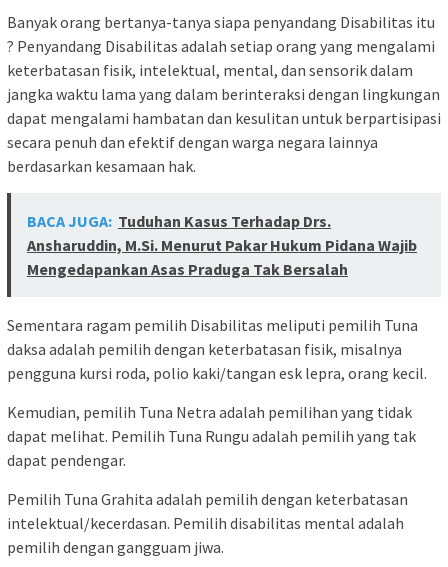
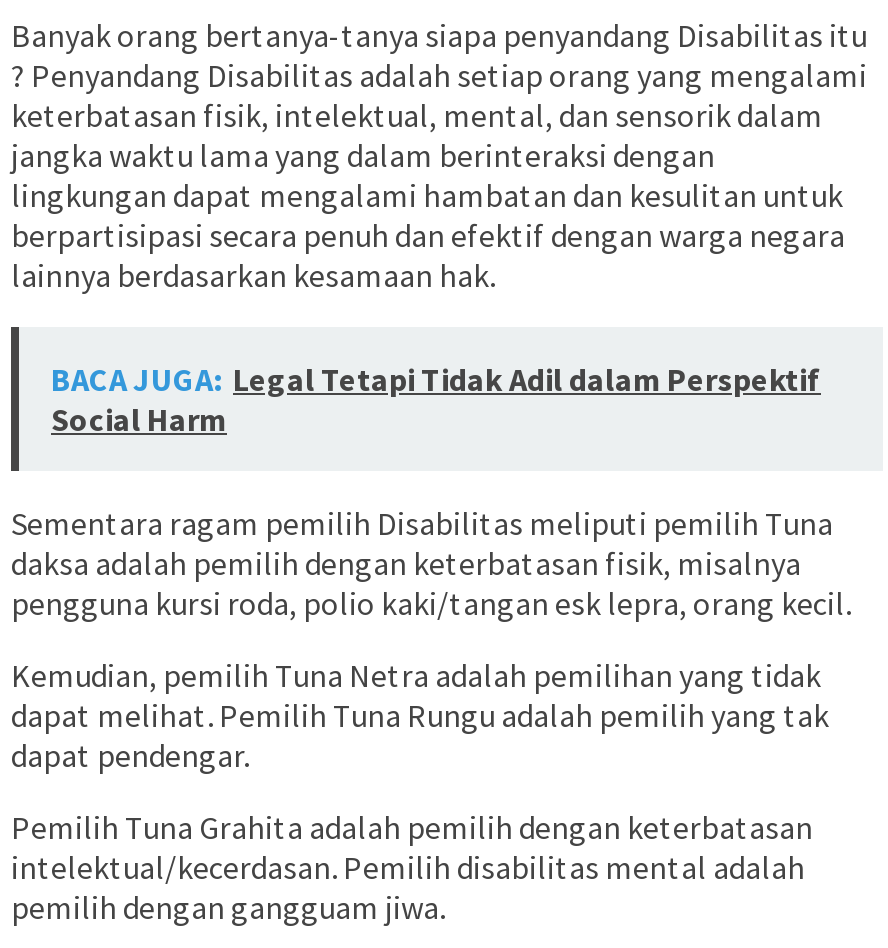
[27,211,417,279] BACA JUGA: Tuduhan Kasus Terhadap Drs. | Ansharuddin, M.Si. Menurut Pakar Hukum Pidana Wajib | Mengedapankan Asas Praduga Tak Bersalah -> [51,360,821,440] BACA JUGA: Legal Tetapi Tidak Adil dalam Perspektif | Social Harm

